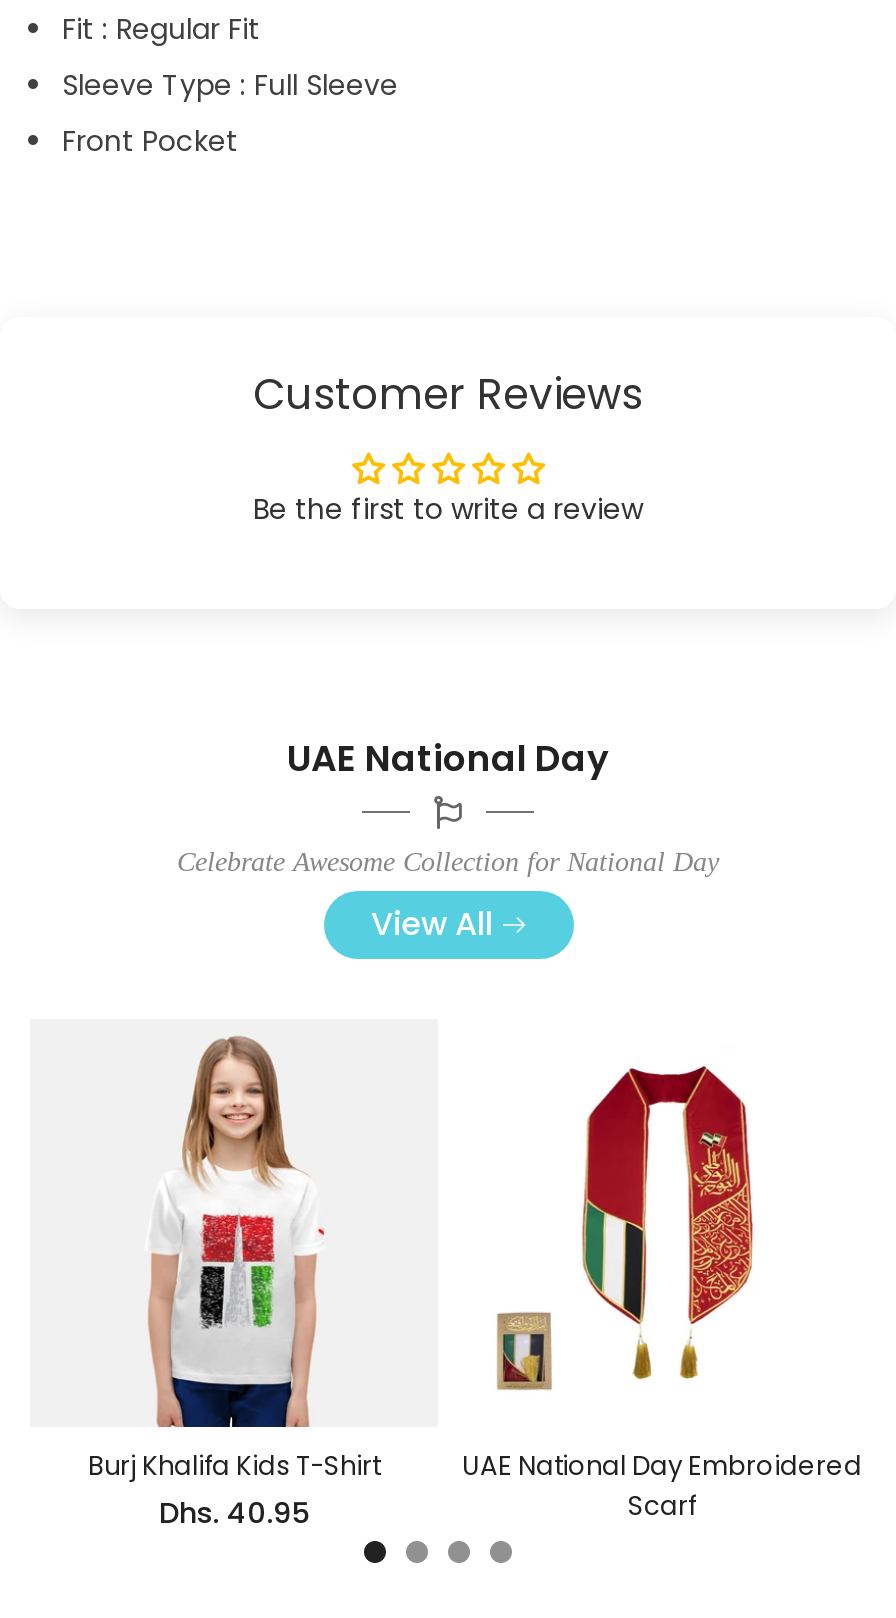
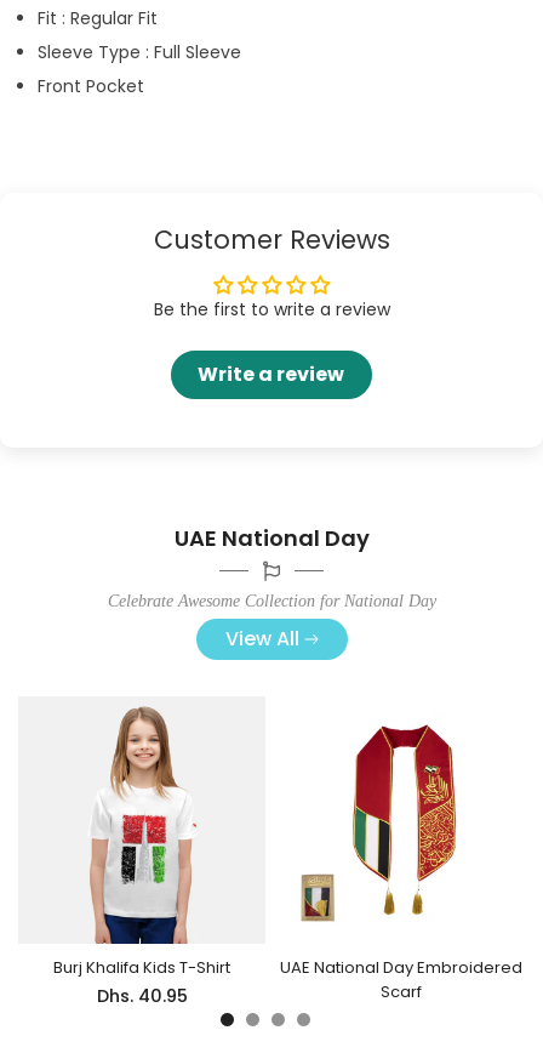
none -> [198,360,345,388] Write a review

